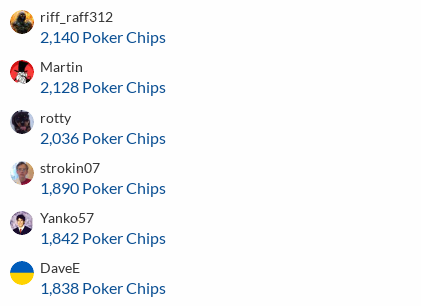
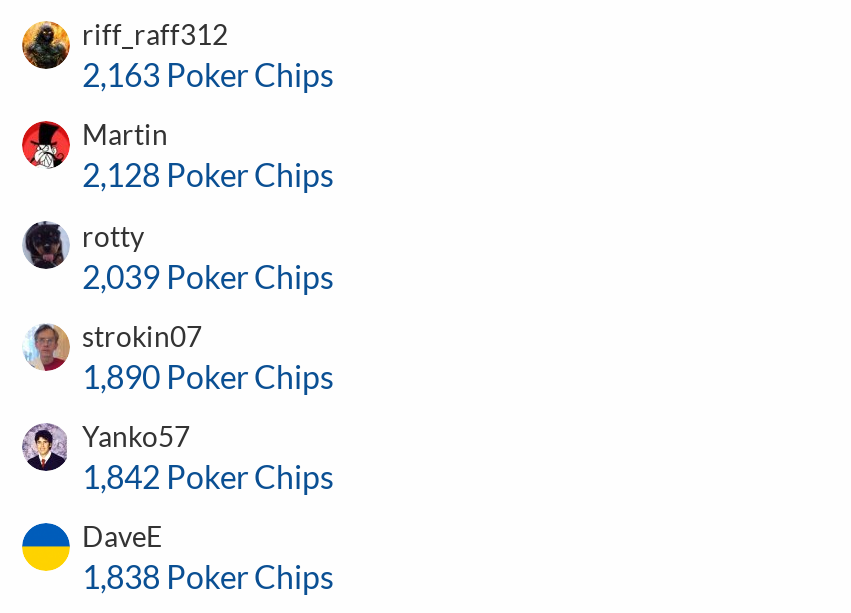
[40,27,166,46] 2,140 Poker Chips -> [82,55,334,93] 2,163 Poker Chips
[40,127,166,146] 2,036 Poker Chips -> [82,256,334,294] 2,039 Poker Chips

